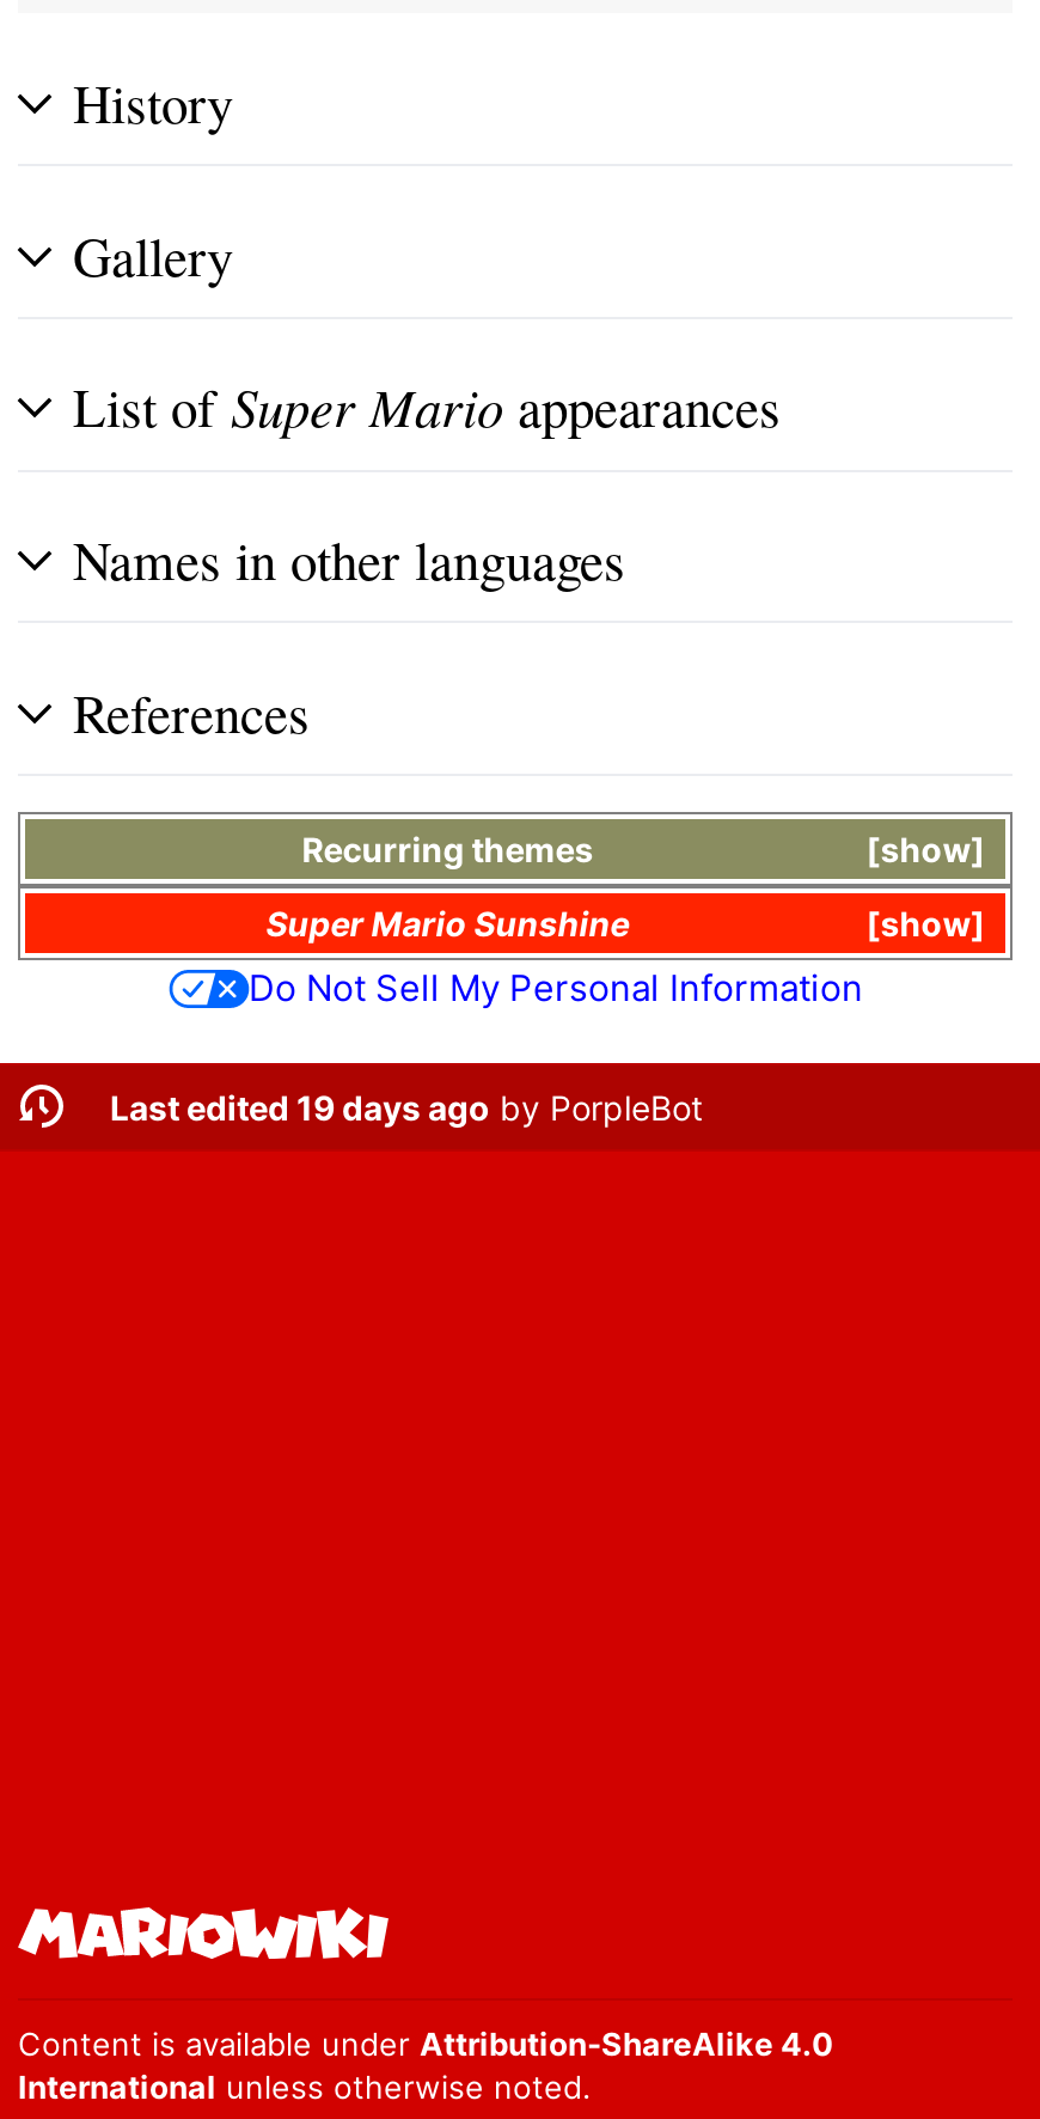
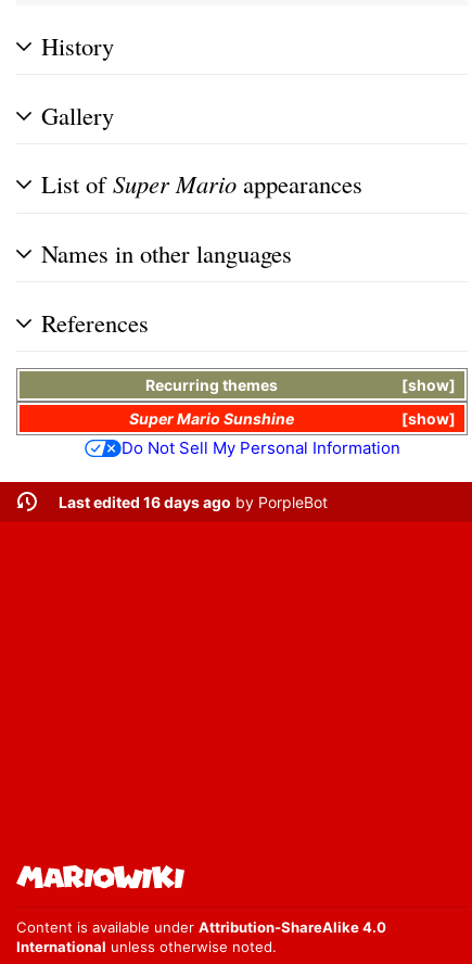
[110,1086,703,1127] Last edited 19 days ago by PorpleBot -> [58,492,327,511] Last edited 16 days ago by PorpleBot

